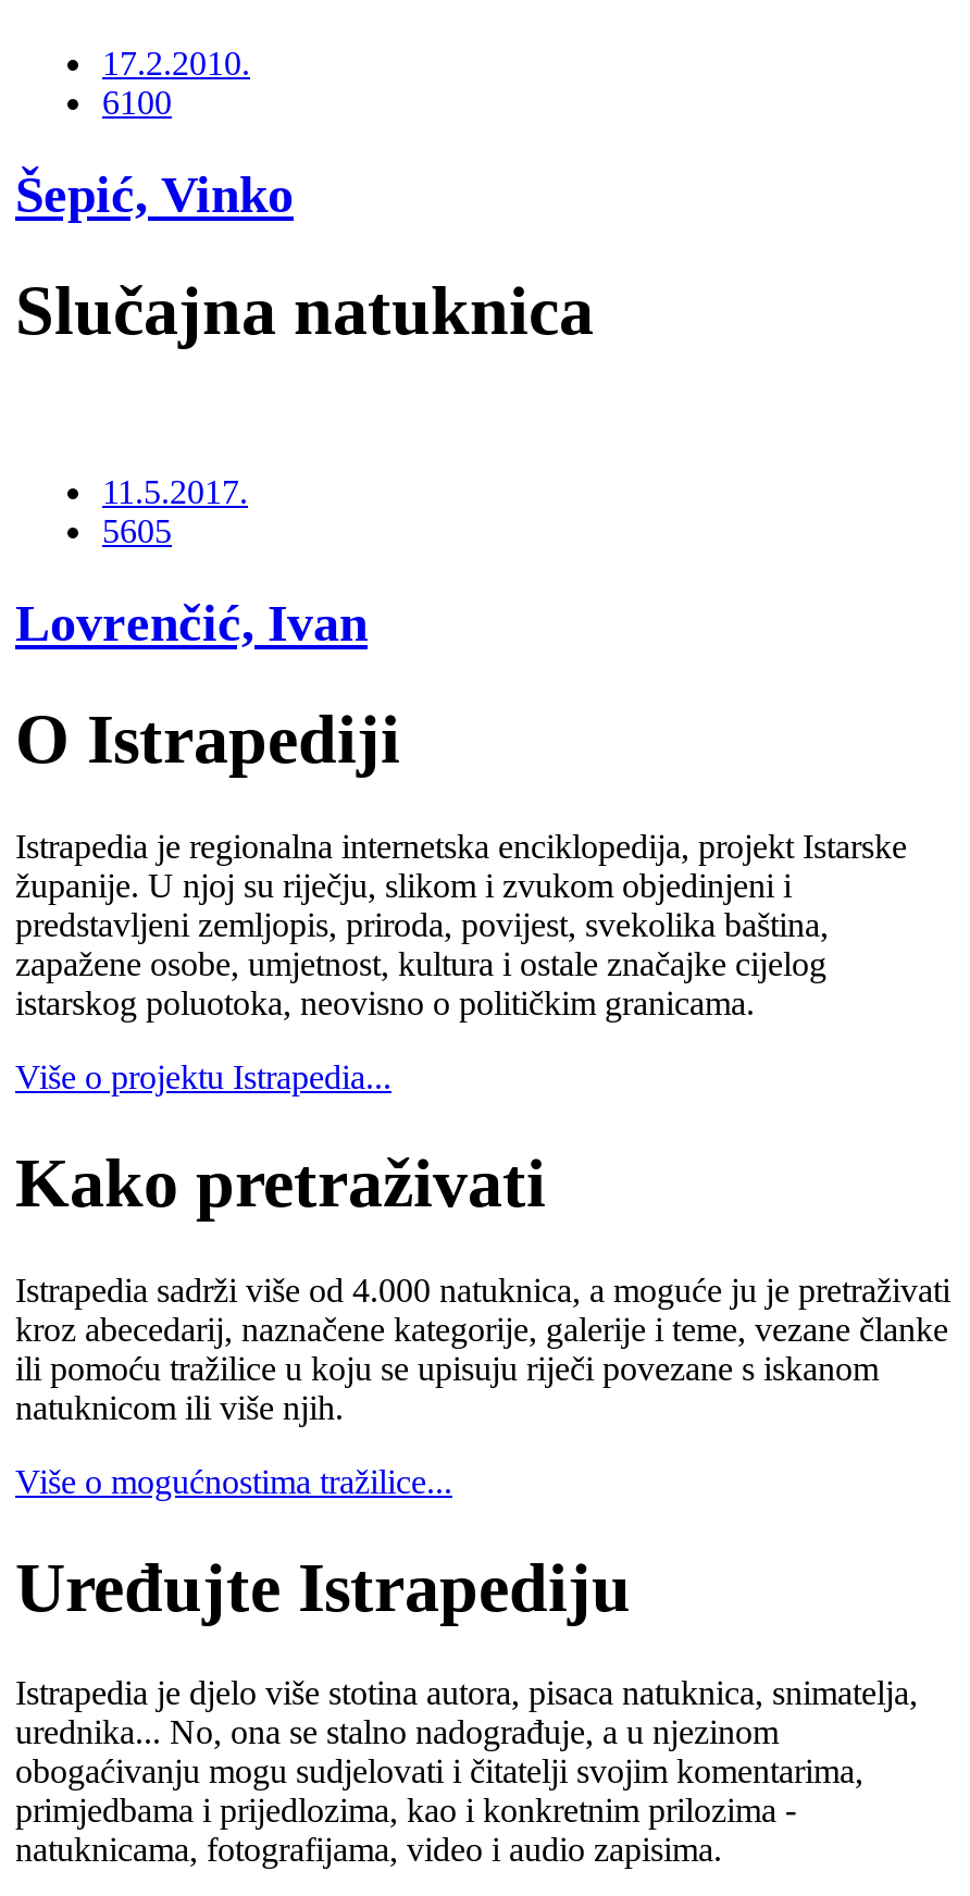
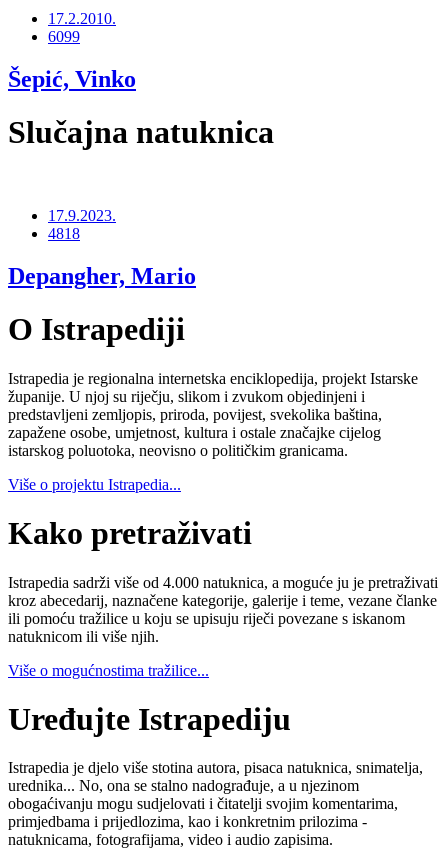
[102,84,172,121] 6100 -> [48,28,80,45] 6099
[102,473,248,549] 11.5.2017. | 5605 -> [48,207,116,242] 17.9.2023. | 4818
[15,595,368,651] Lovrenčić, Ivan -> [8,263,196,289] Depangher, Mario

